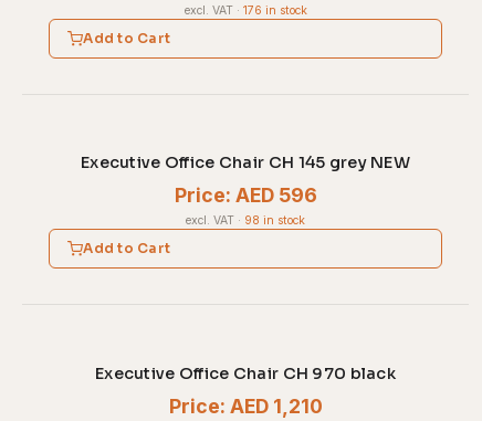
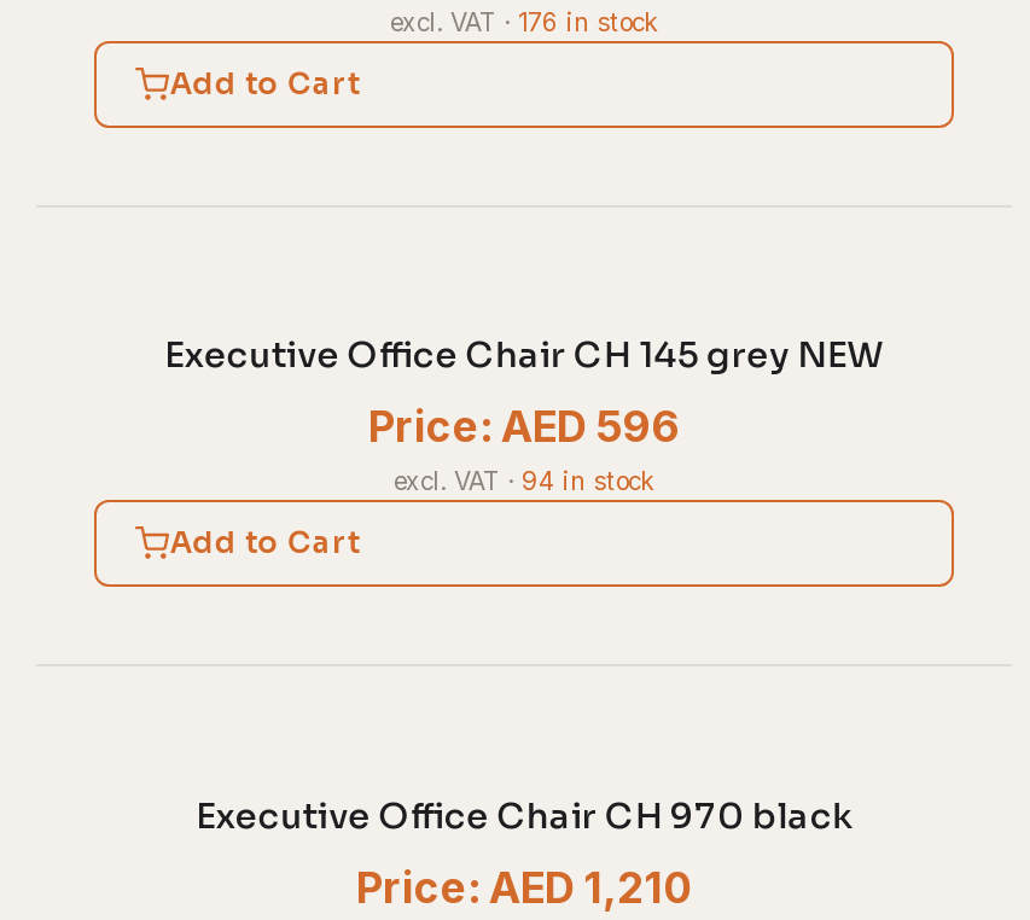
[186,214,305,228] excl. VAT · 98 in stock -> [394,467,654,498] excl. VAT · 94 in stock

